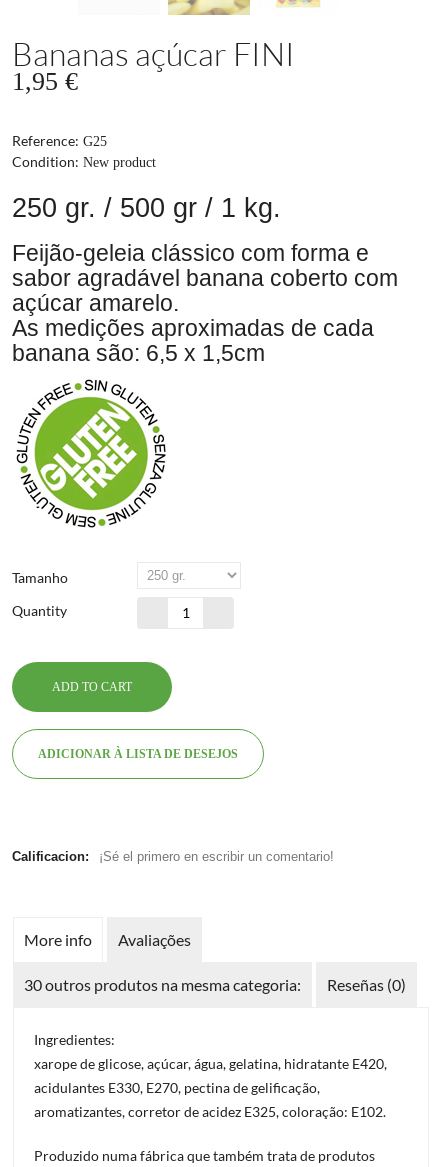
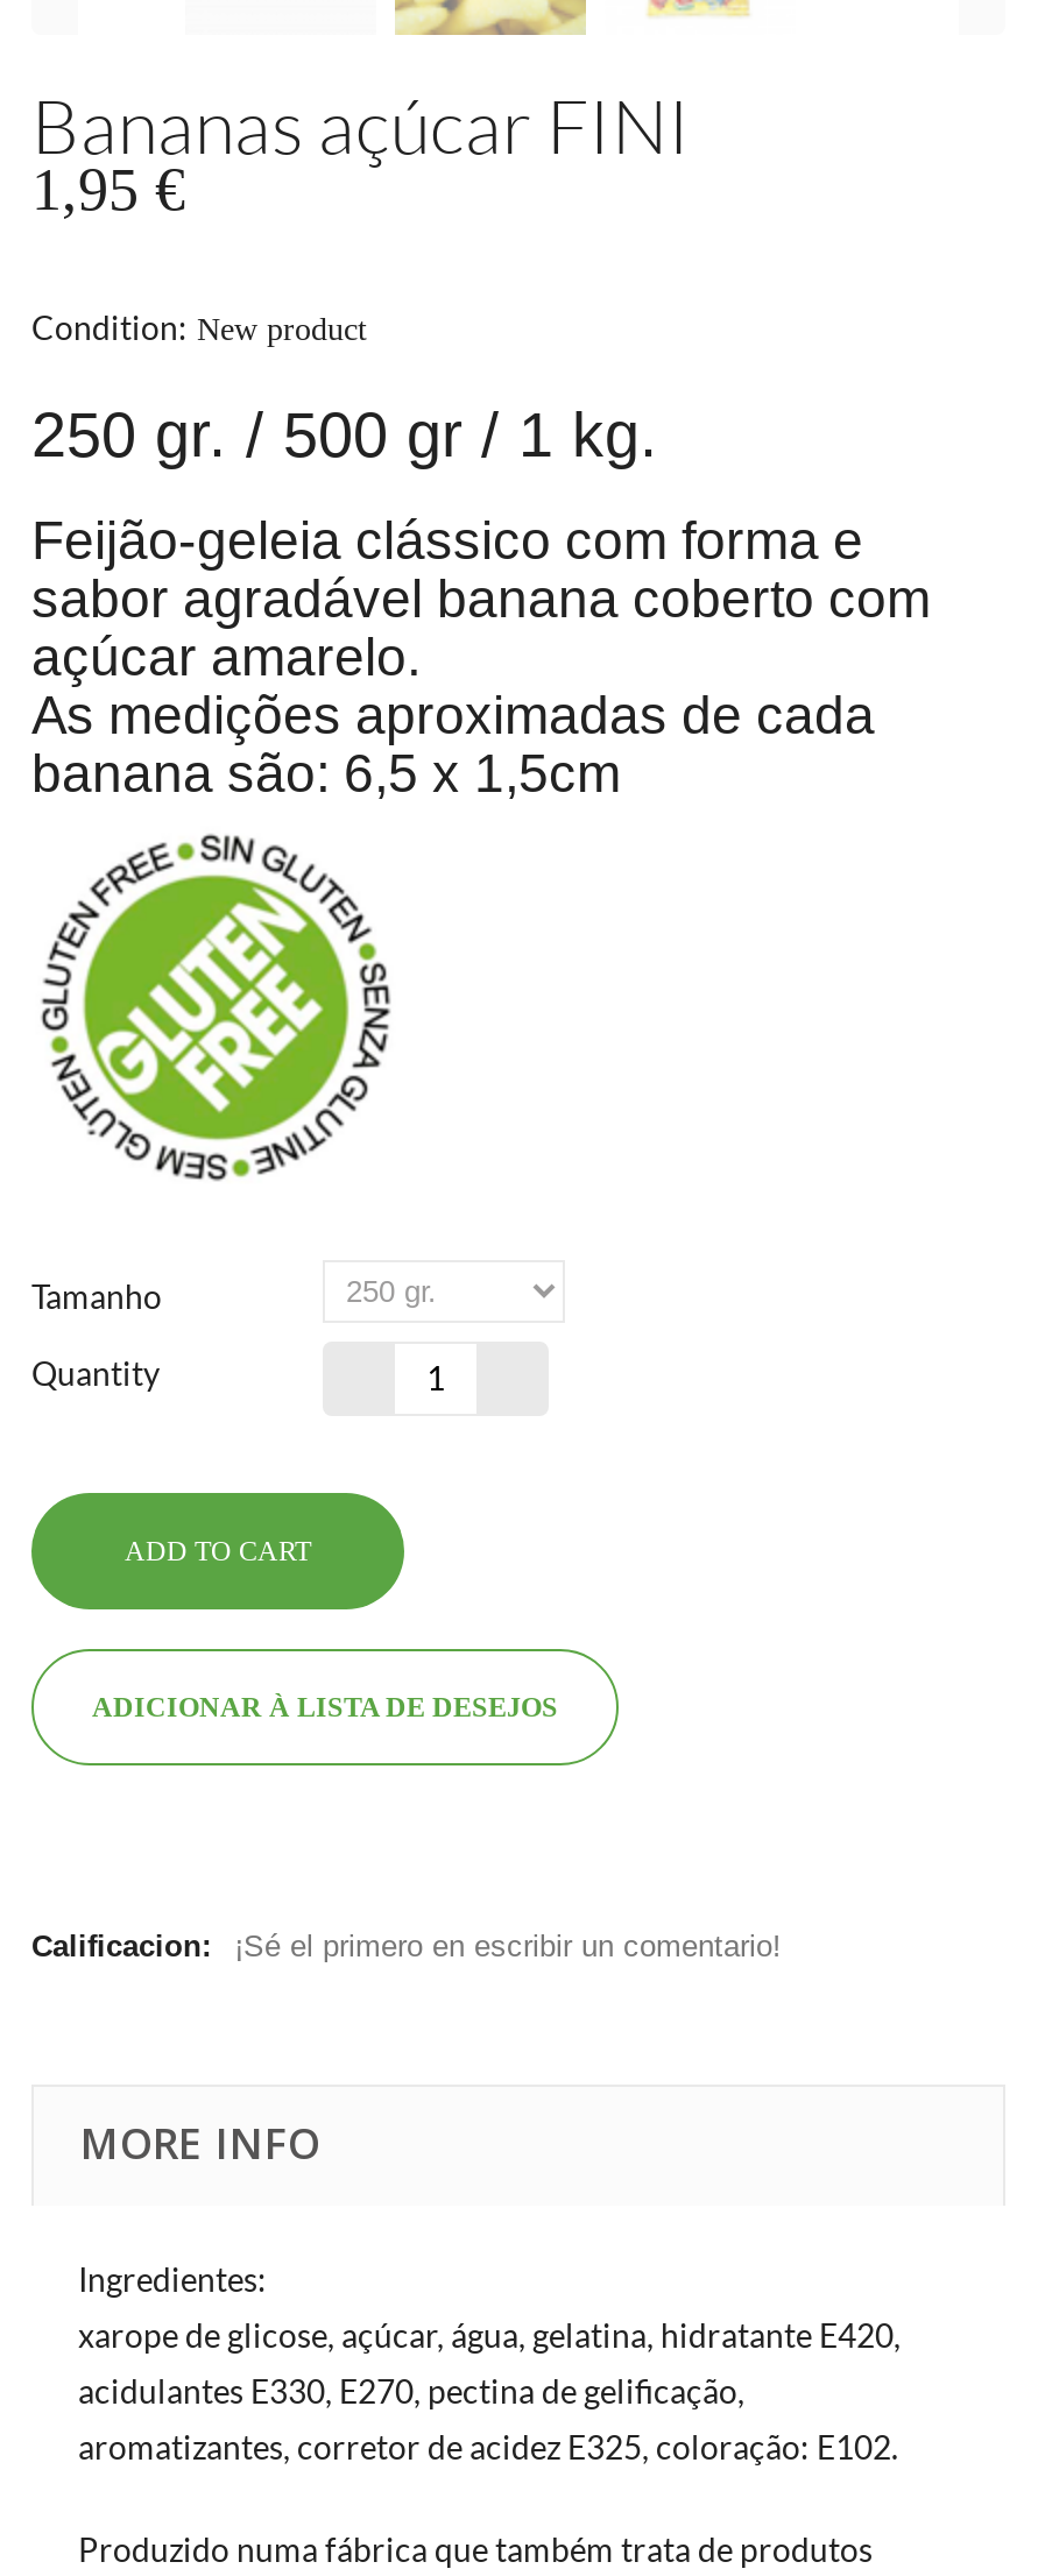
[12,132,107,149] Reference: G25 -> none
[24,930,406,994] More info | Avaliações | 30 outros produtos na mesma categoria: | Reseñas (0) -> [80,2114,320,2170] MORE INFO

